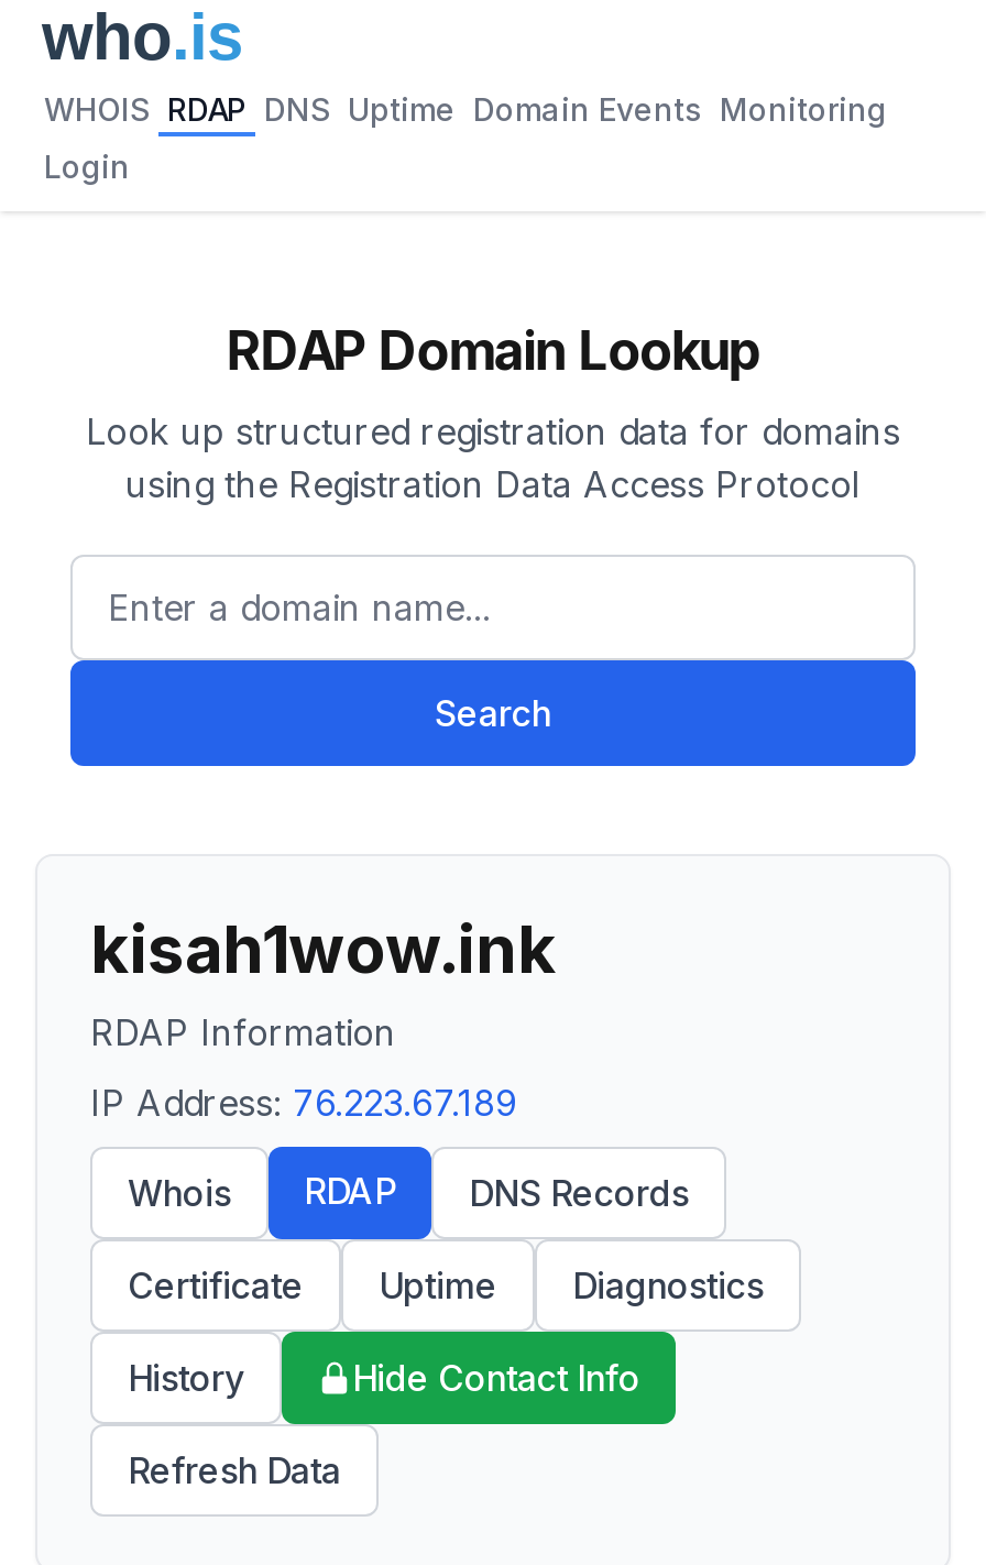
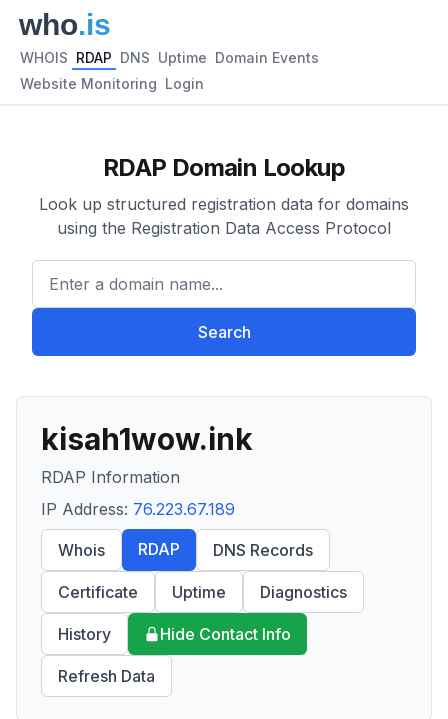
[44,90,887,128] WHOIS RDAP DNS Uptime Domain Events Monitoring -> [20,49,319,66] WHOIS RDAP DNS Uptime Domain Events
[44,147,130,185] Login -> [20,75,204,92] Website Monitoring Login

